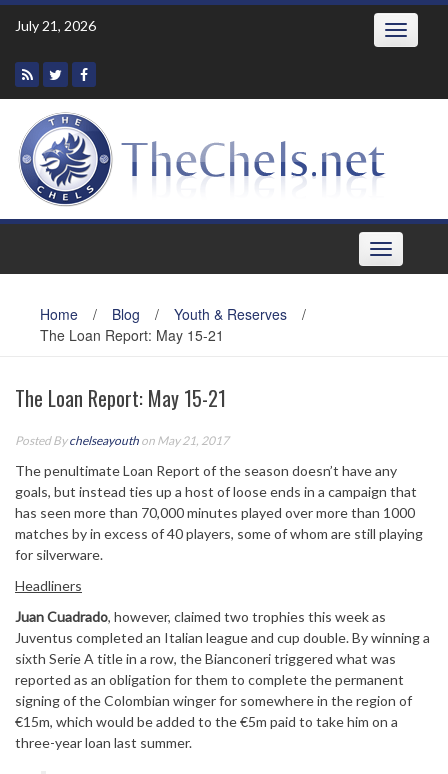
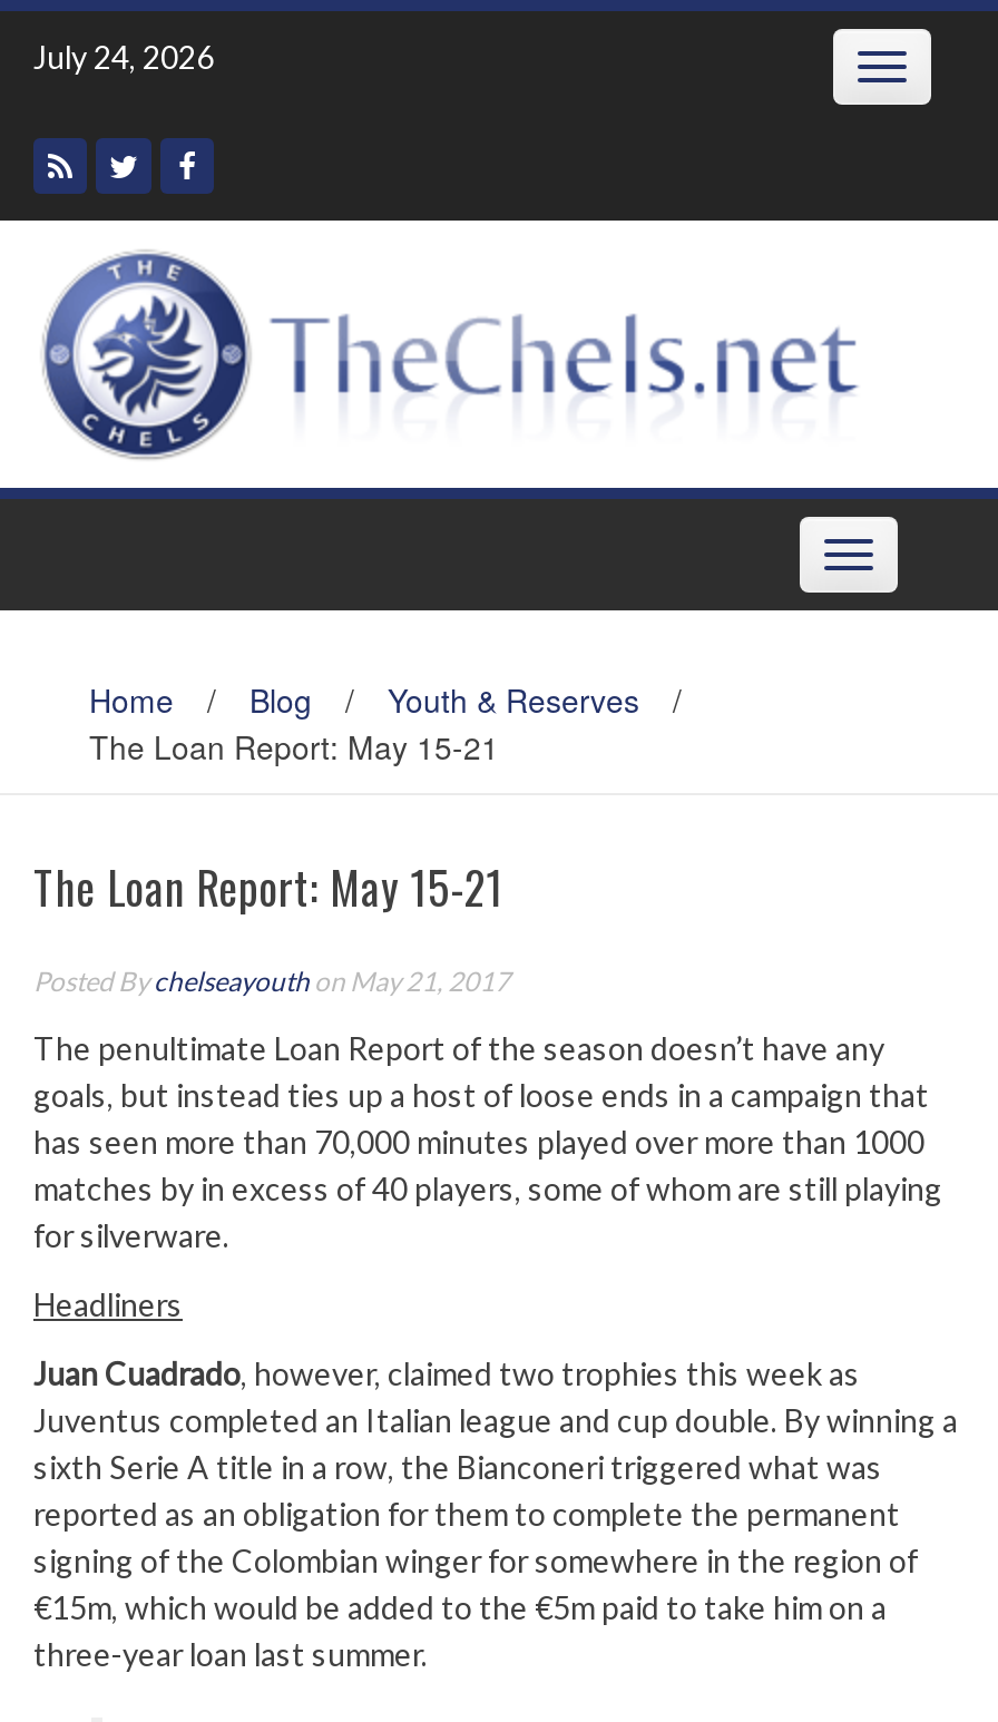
[15,17,96,34] July 21, 2026 -> [33,38,214,76] July 24, 2026

